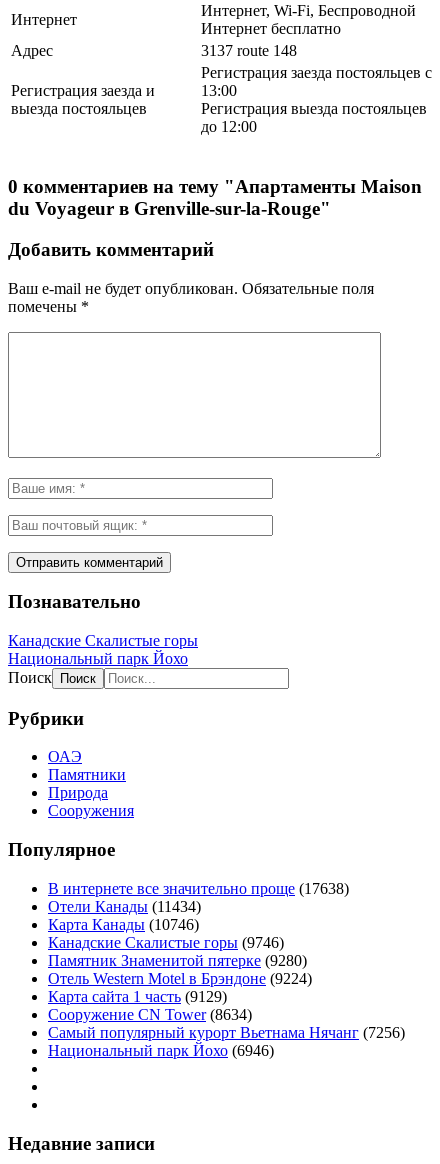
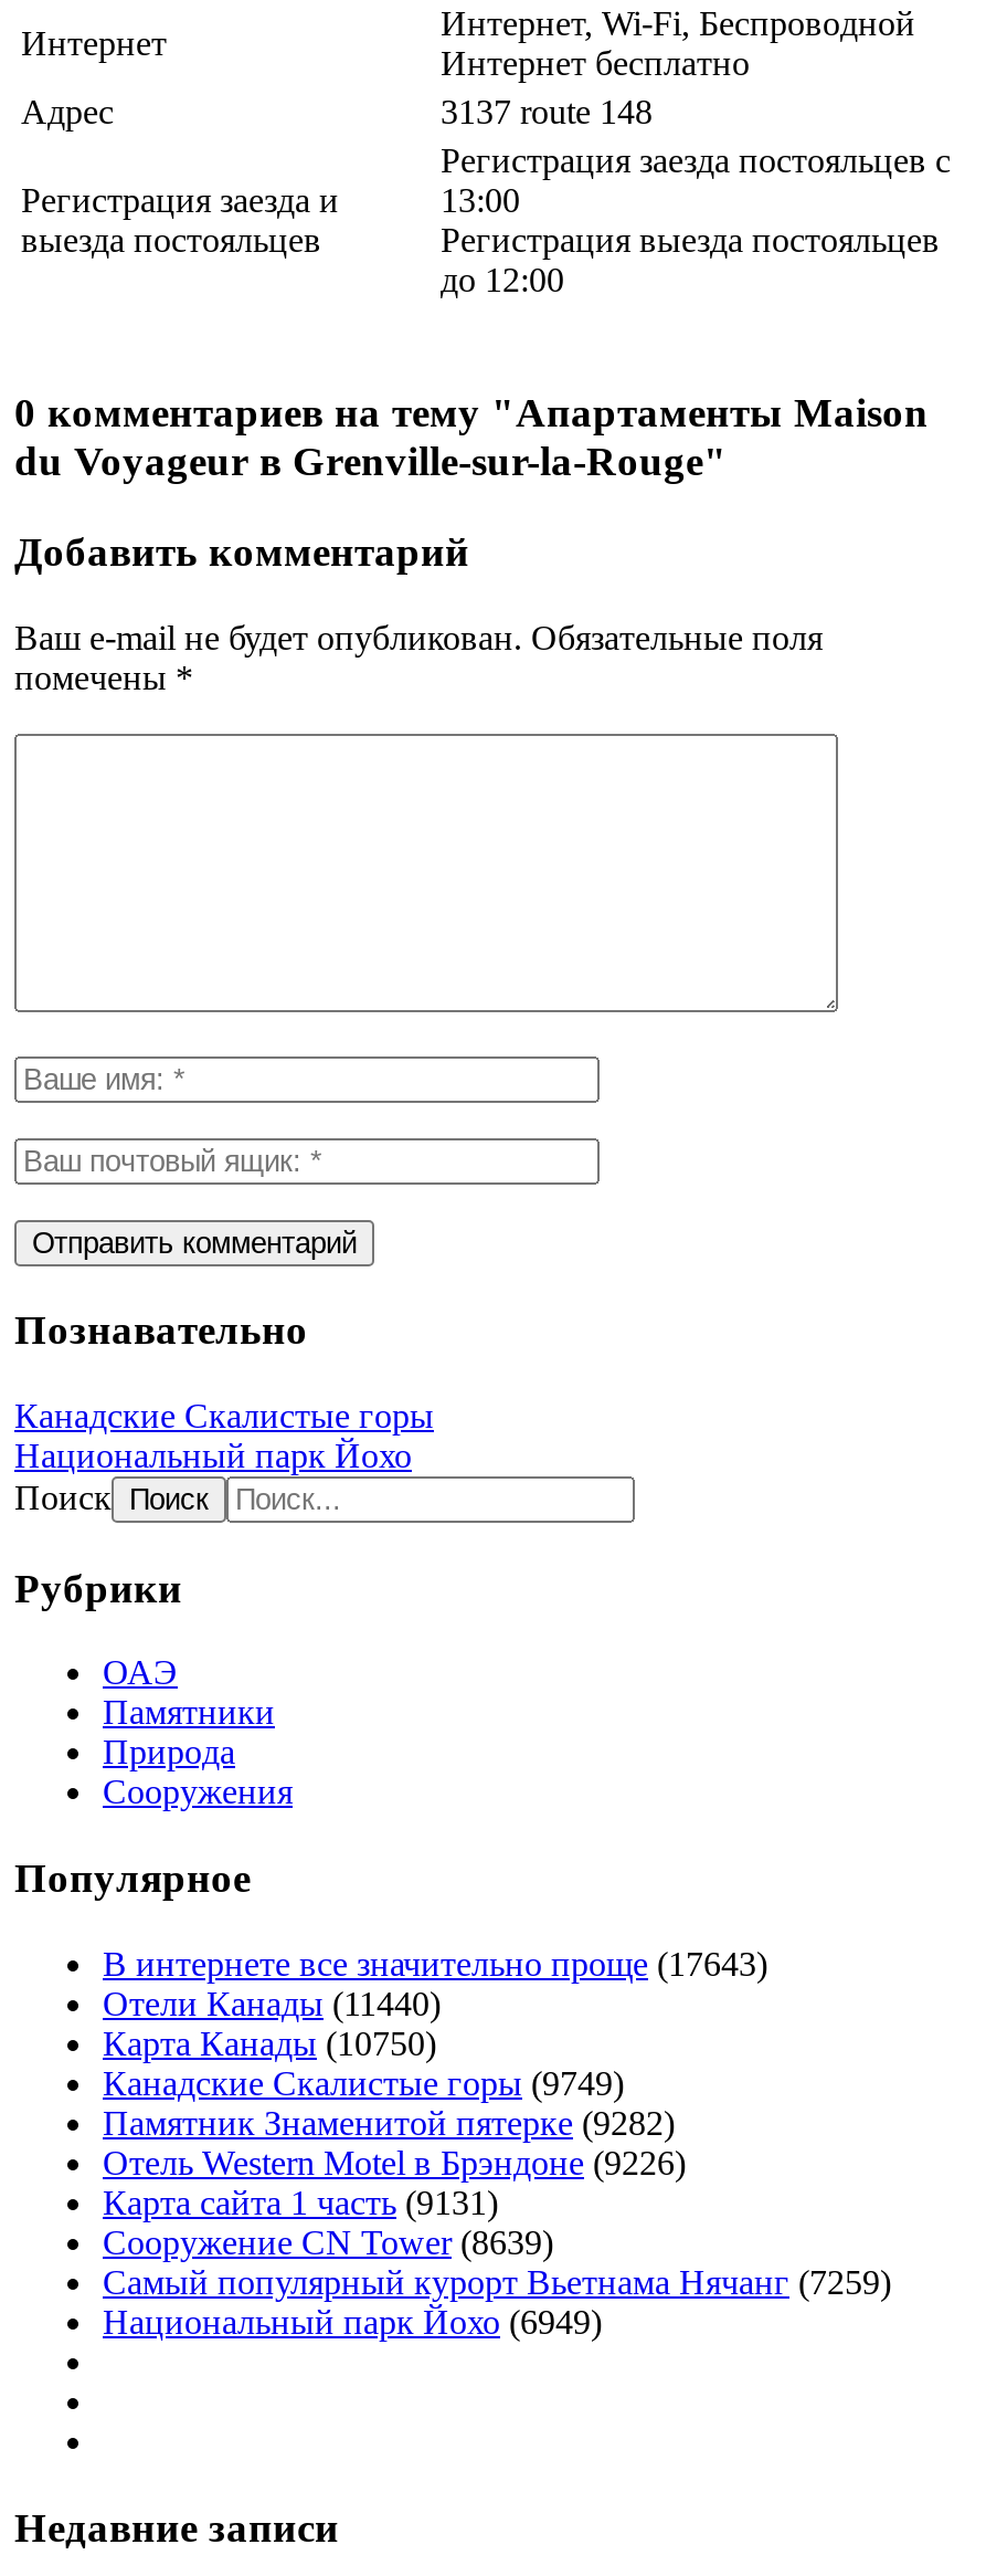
[48,880,349,897] В интернете все значительно проще (17638) -> [103,1945,767,1982] В интернете все значительно проще (17643)
[48,898,201,915] Отели Канады (11434) -> [103,1985,441,2022] Отели Канады (11440)
[48,916,199,933] Карта Канады (10746) -> [103,2024,436,2062] Карта Канады (10750)
[48,934,284,951] Канадские Скалистые горы (9746) -> [103,2064,624,2102] Канадские Скалистые горы (9749)
[48,952,307,969] Памятник Знаменитой пятерке (9280) -> [103,2104,675,2141] Памятник Знаменитой пятерке (9282)
[48,970,312,987] Отель Western Motel в Брэндоне (9224) -> [103,2144,686,2181] Отель Western Motel в Брэндоне (9226)
[48,988,227,1005] Карта сайта 1 часть (9129) -> [103,2183,498,2221] Карта сайта 1 часть (9131)
[48,1006,252,1023] Сооружение CN Tower (8634) -> [103,2223,553,2261] Сооружение CN Tower (8639)
[48,1024,405,1041] Самый популярный курорт Вьетнама Нячанг (7256) -> [103,2263,891,2301] Самый популярный курорт Вьетнама Нячанг (7259)
[48,1042,274,1059] Национальный парк Йохо (6946) -> [103,2303,602,2340] Национальный парк Йохо (6949)

